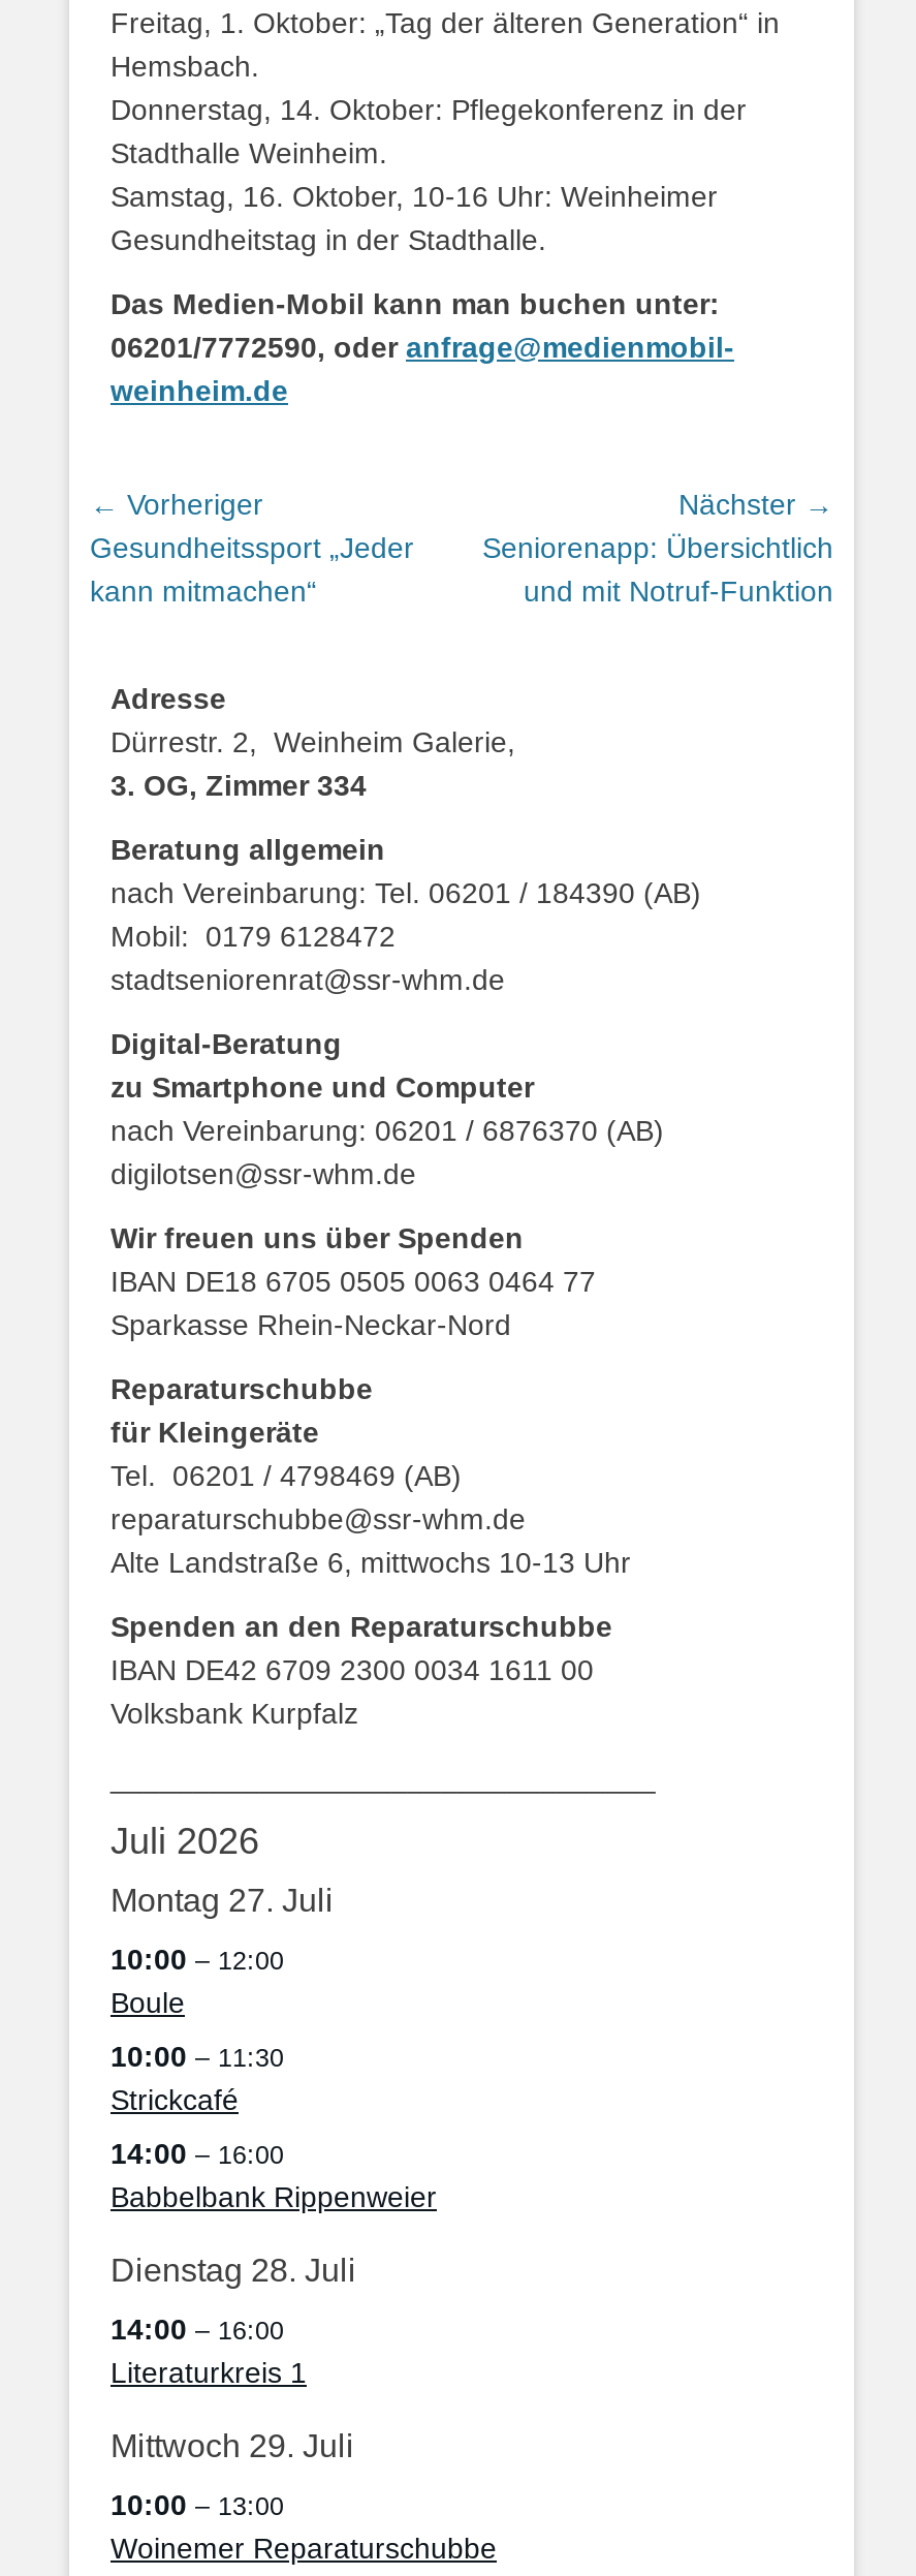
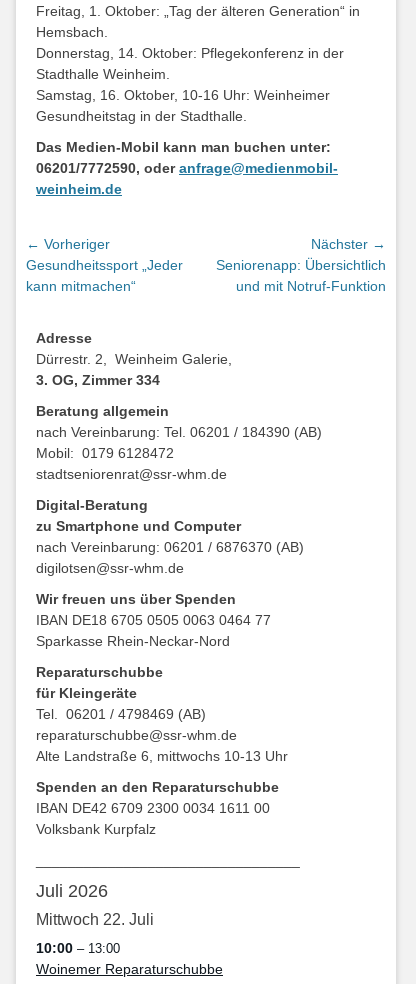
[110,1883,437,2464] Montag 27. Juli | 10:00 – 12:00 | Boule | 10:00 – 11:30 | Strickcafé | 14:00 – 16:00 | Babbelbank Rippenweier | Dienstag 28. Juli | 14:00 – 16:00 | Literaturkreis 1 | Mittwoch 29. Juli -> [36,911,154,928] Mittwoch 22. Juli

